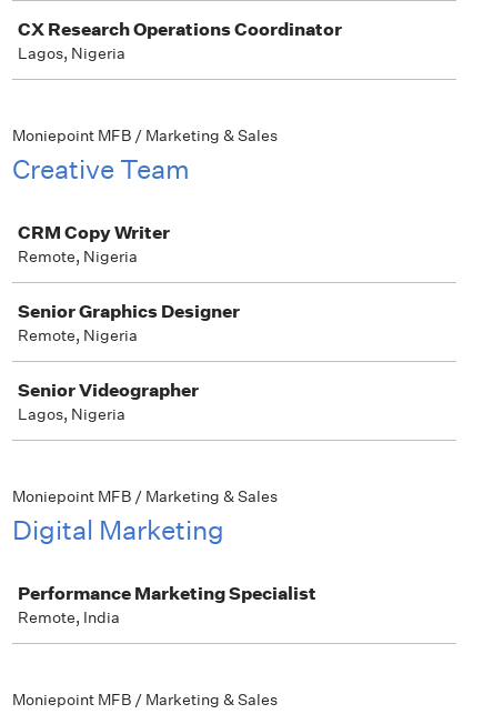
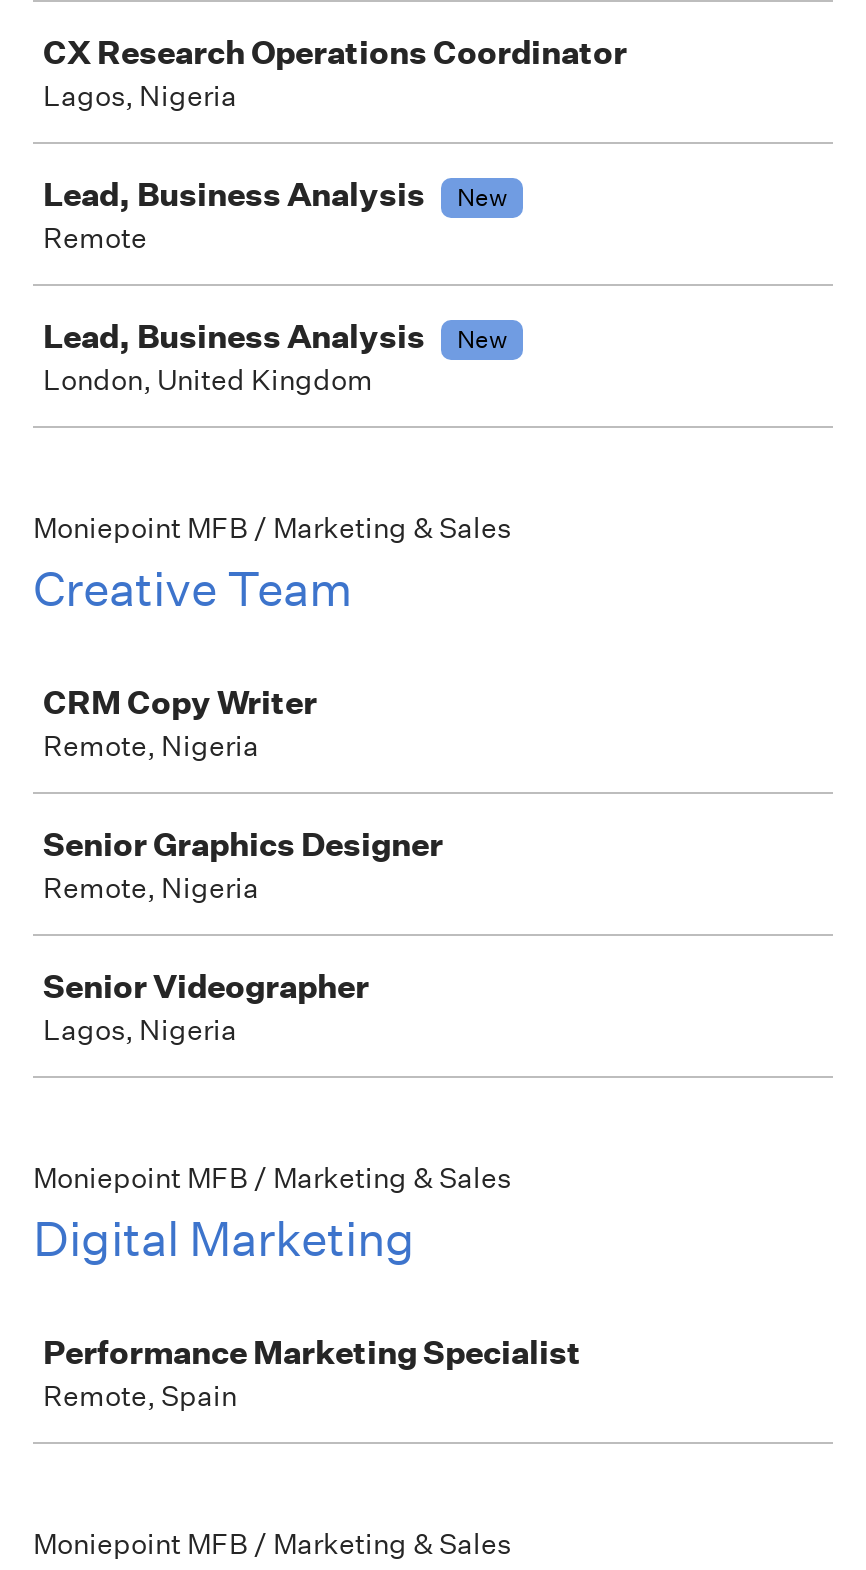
none -> [43,174,507,398] Lead, Business Analysis | New | Remote | Lead, Business Analysis | New | London, United Kingdom
[18,607,120,627] Remote, India -> [43,1378,237,1414] Remote, Spain

